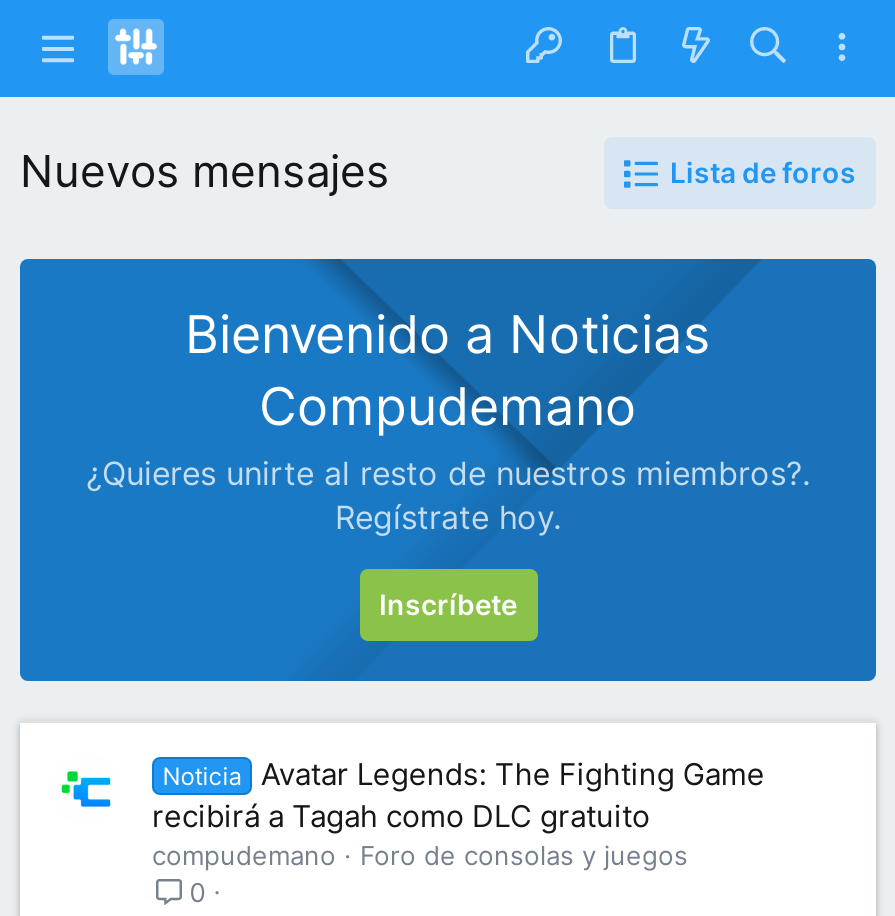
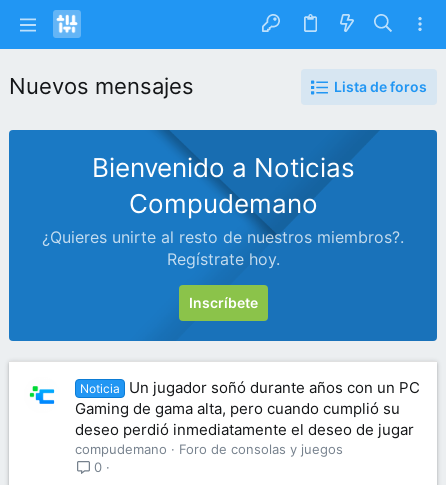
[152,755,765,835] Avatar Legends: The Fighting Game | recibirá a Tagah como DLC gratuito -> [75,378,420,439] Un jugador soñó durante años con un PC | Gaming de gama alta, pero cuando cumplió su | deseo perdió inmediatamente el deseo de jugar

